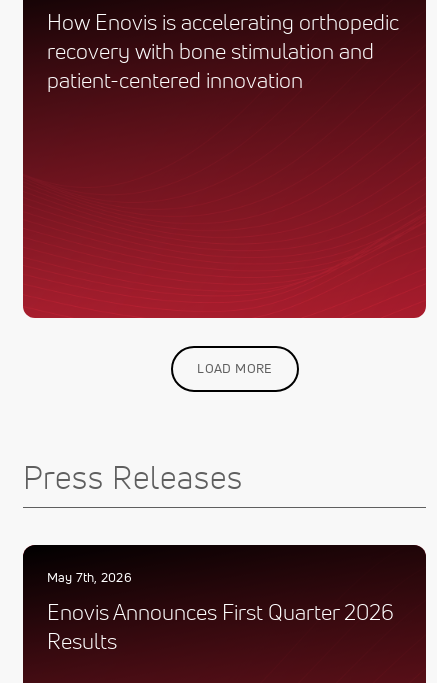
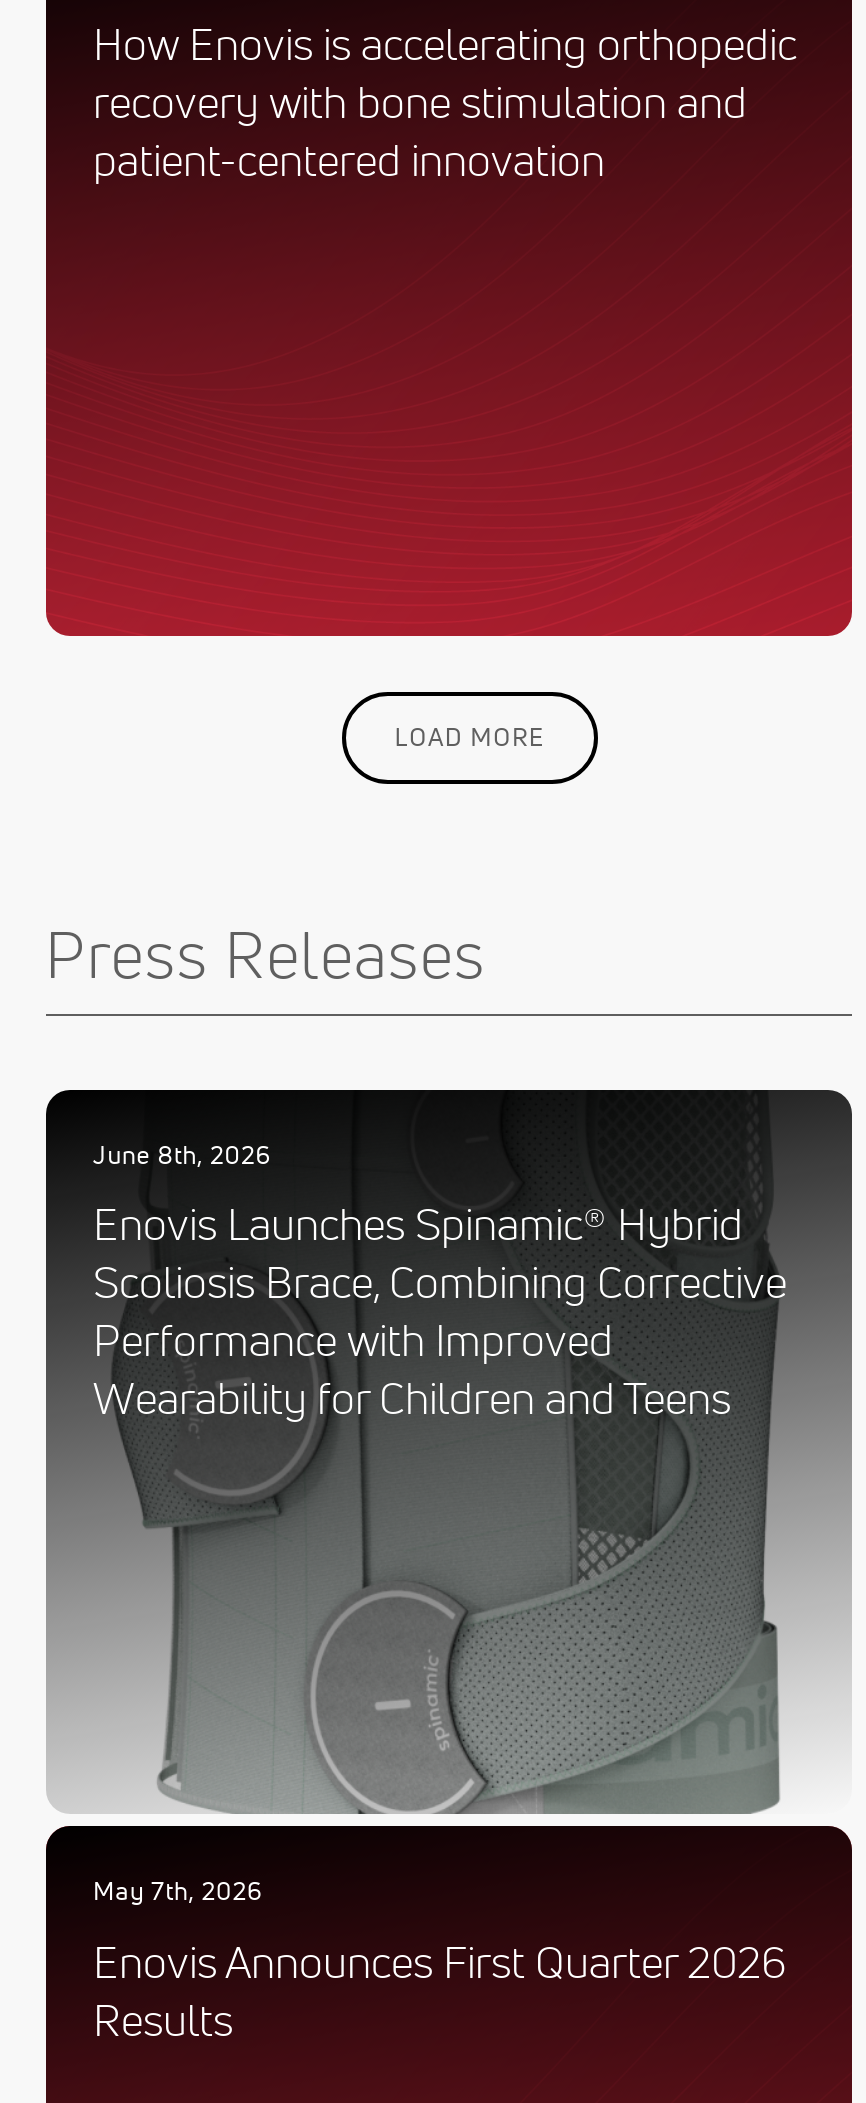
none -> [44,1090,854,1836] [image] | June 8th, 2026 | Enovis Launches Spinamic® Hybrid | Scoliosis Brace, Combining Corrective | Performance with Improved | Wearability for Children and Teens

